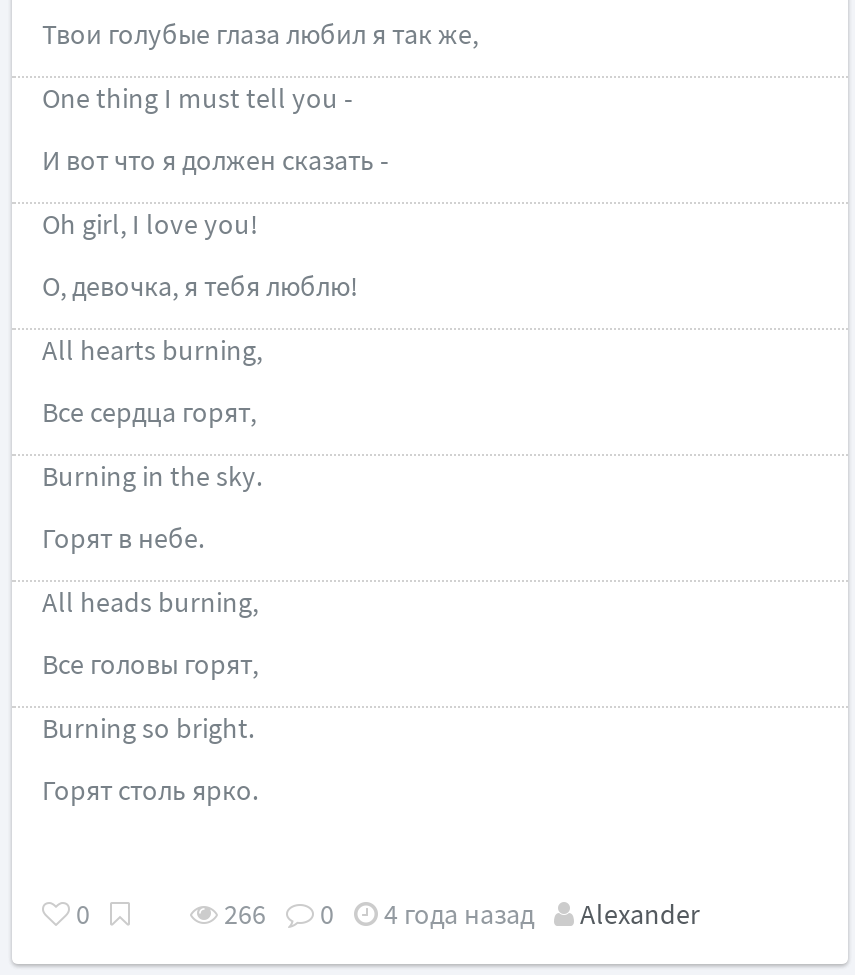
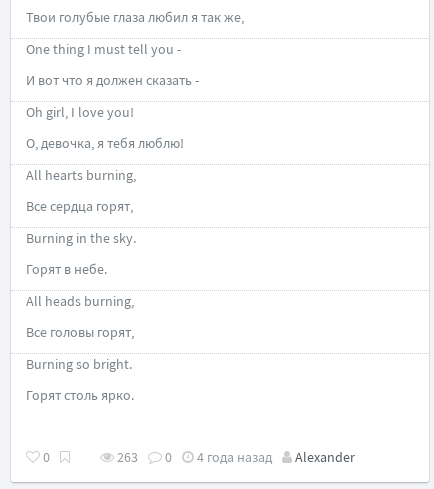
[224,896,700,932] 266 0 4 года назад Alexander -> [117,448,355,466] 263 0 4 года назад Alexander

